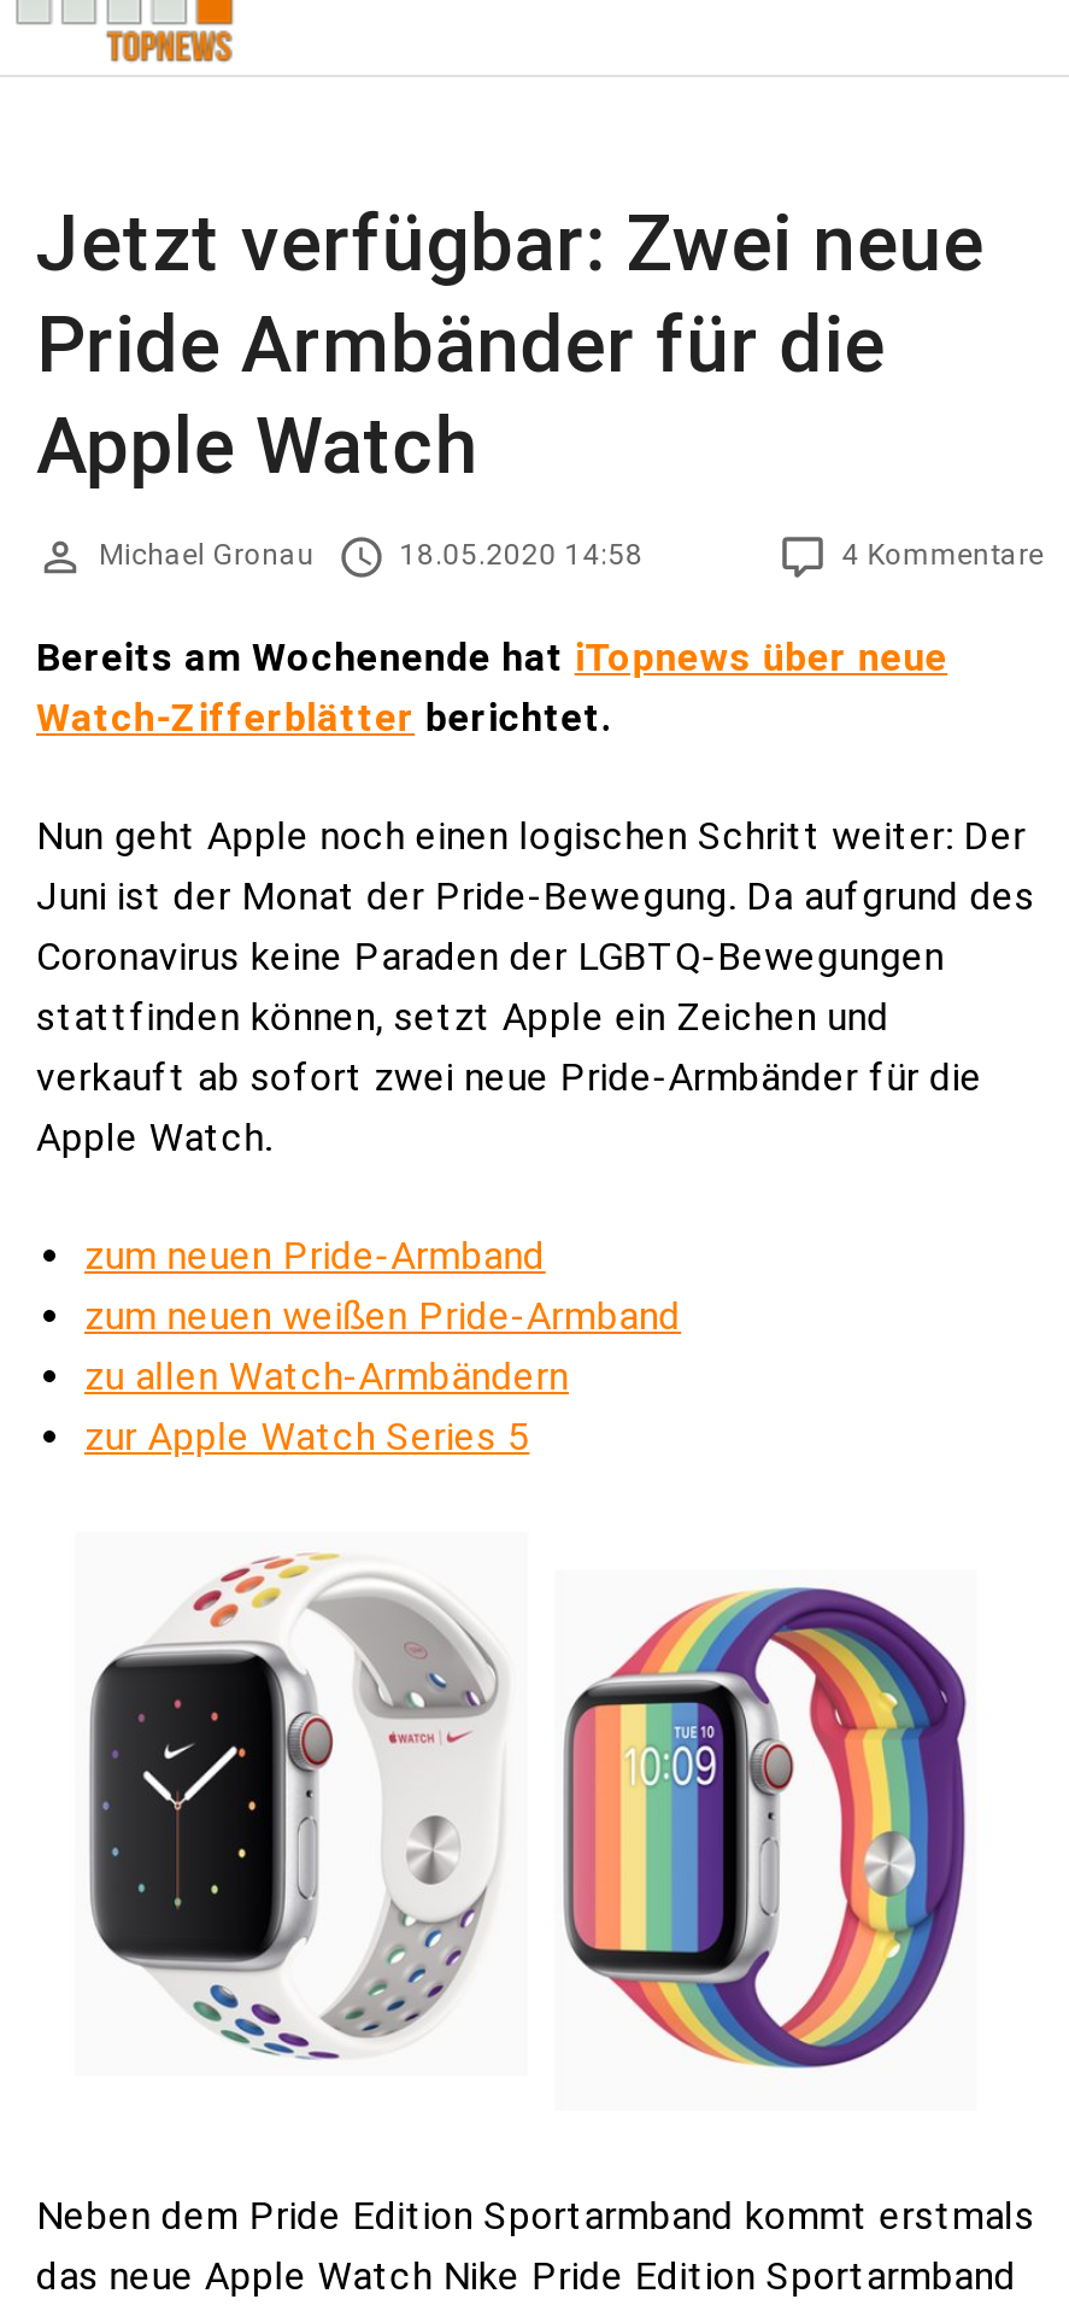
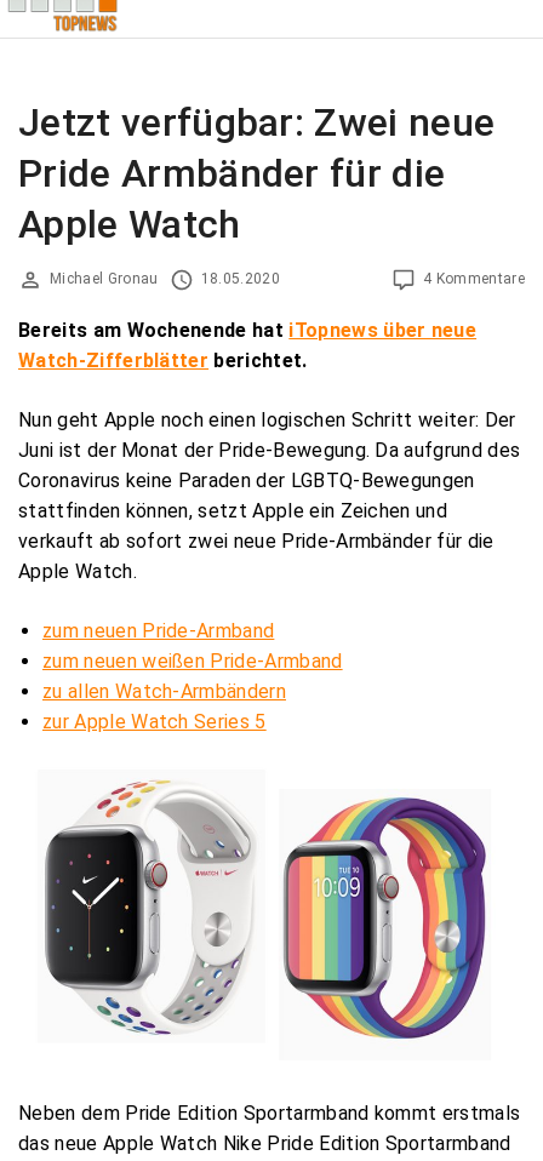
[400,538,643,572] 18.05.2020 14:58 -> [201,270,280,287] 18.05.2020

